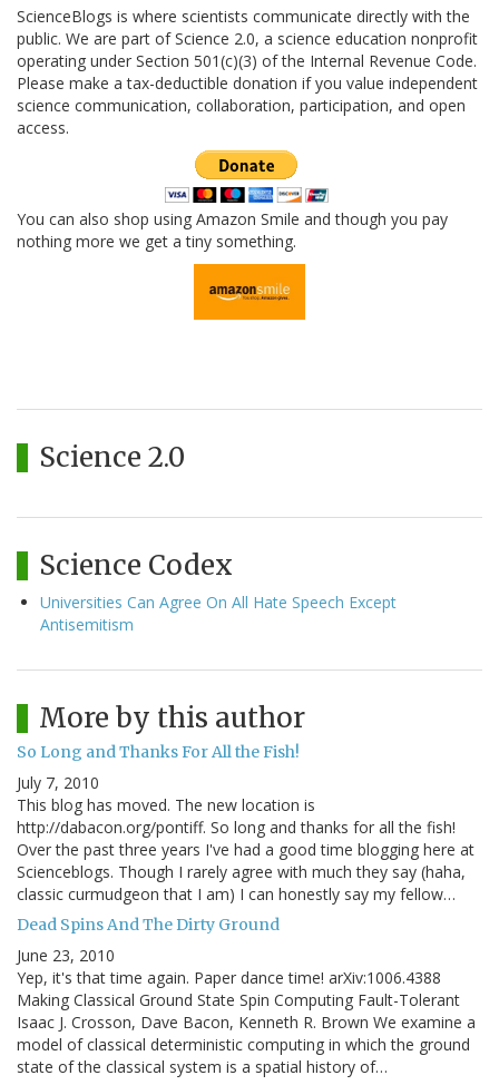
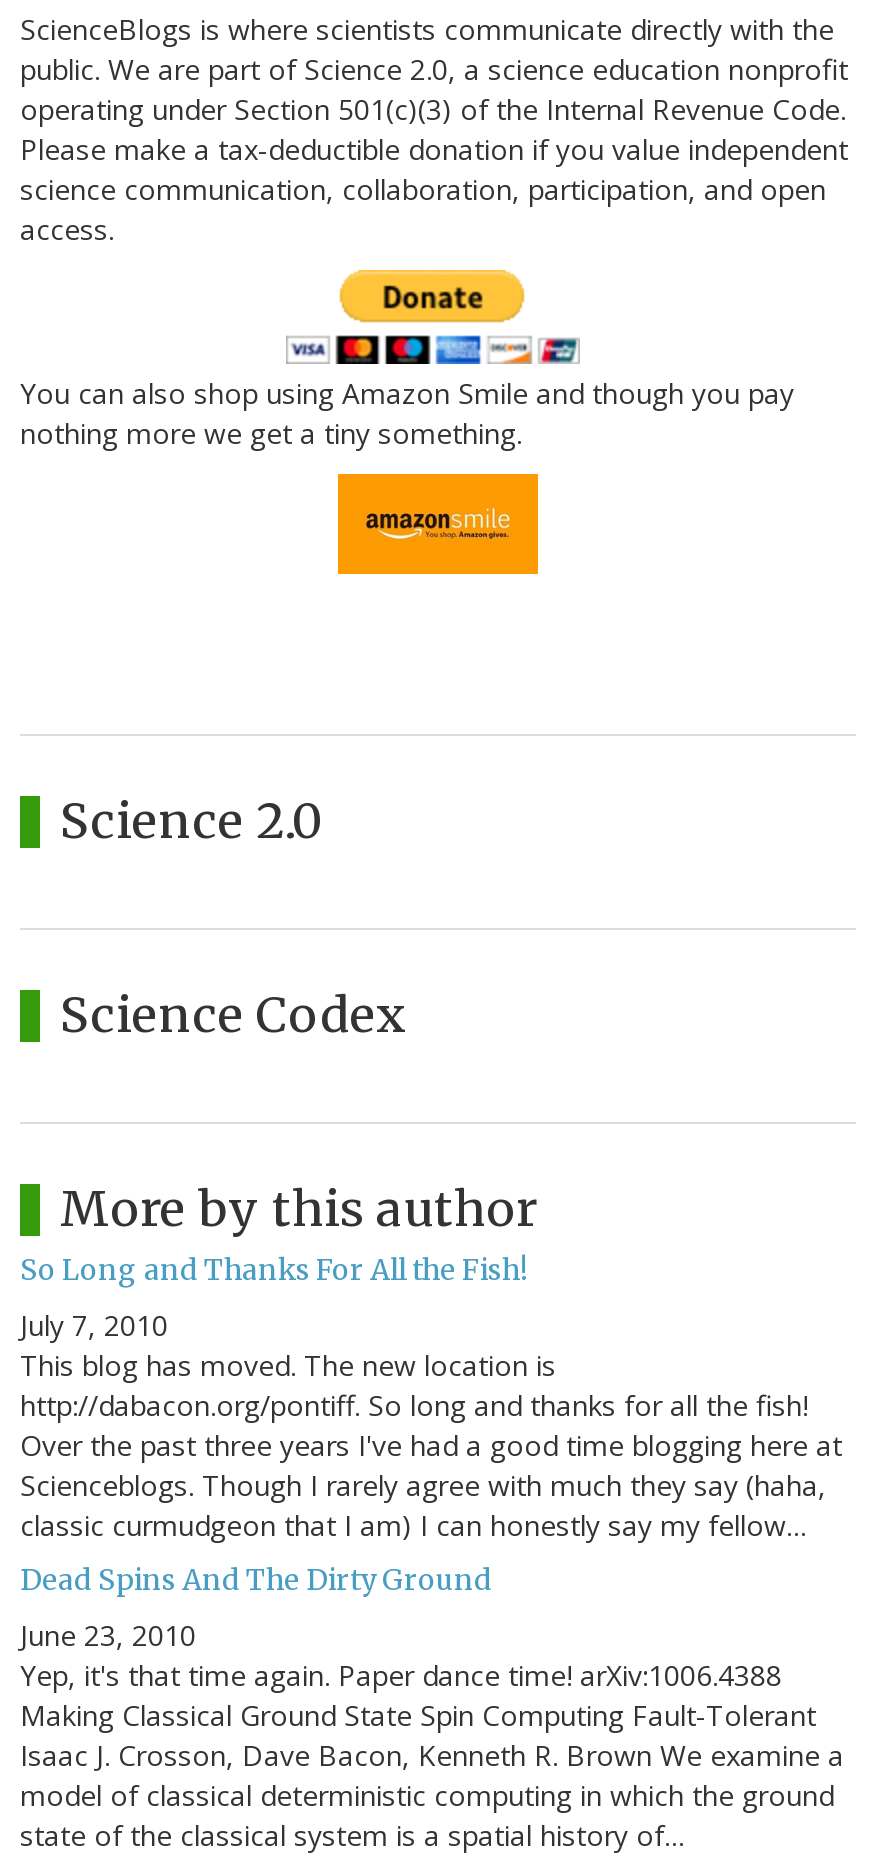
[40,592,397,635] Universities Can Agree On All Hate Speech Except | Antisemitism -> none

